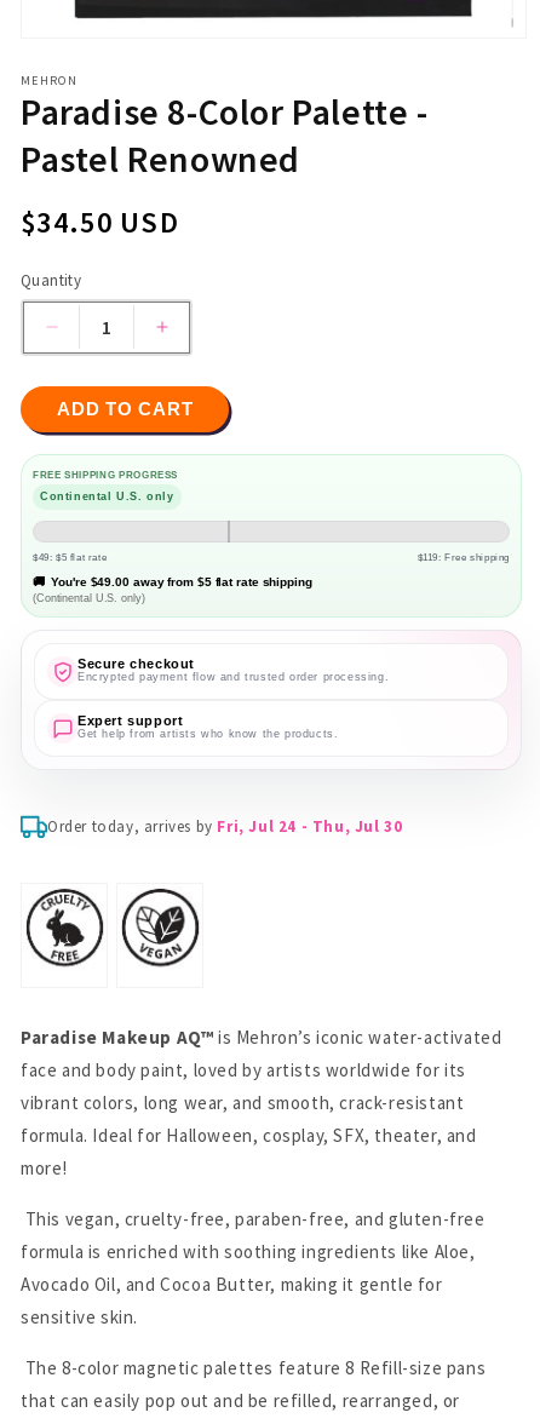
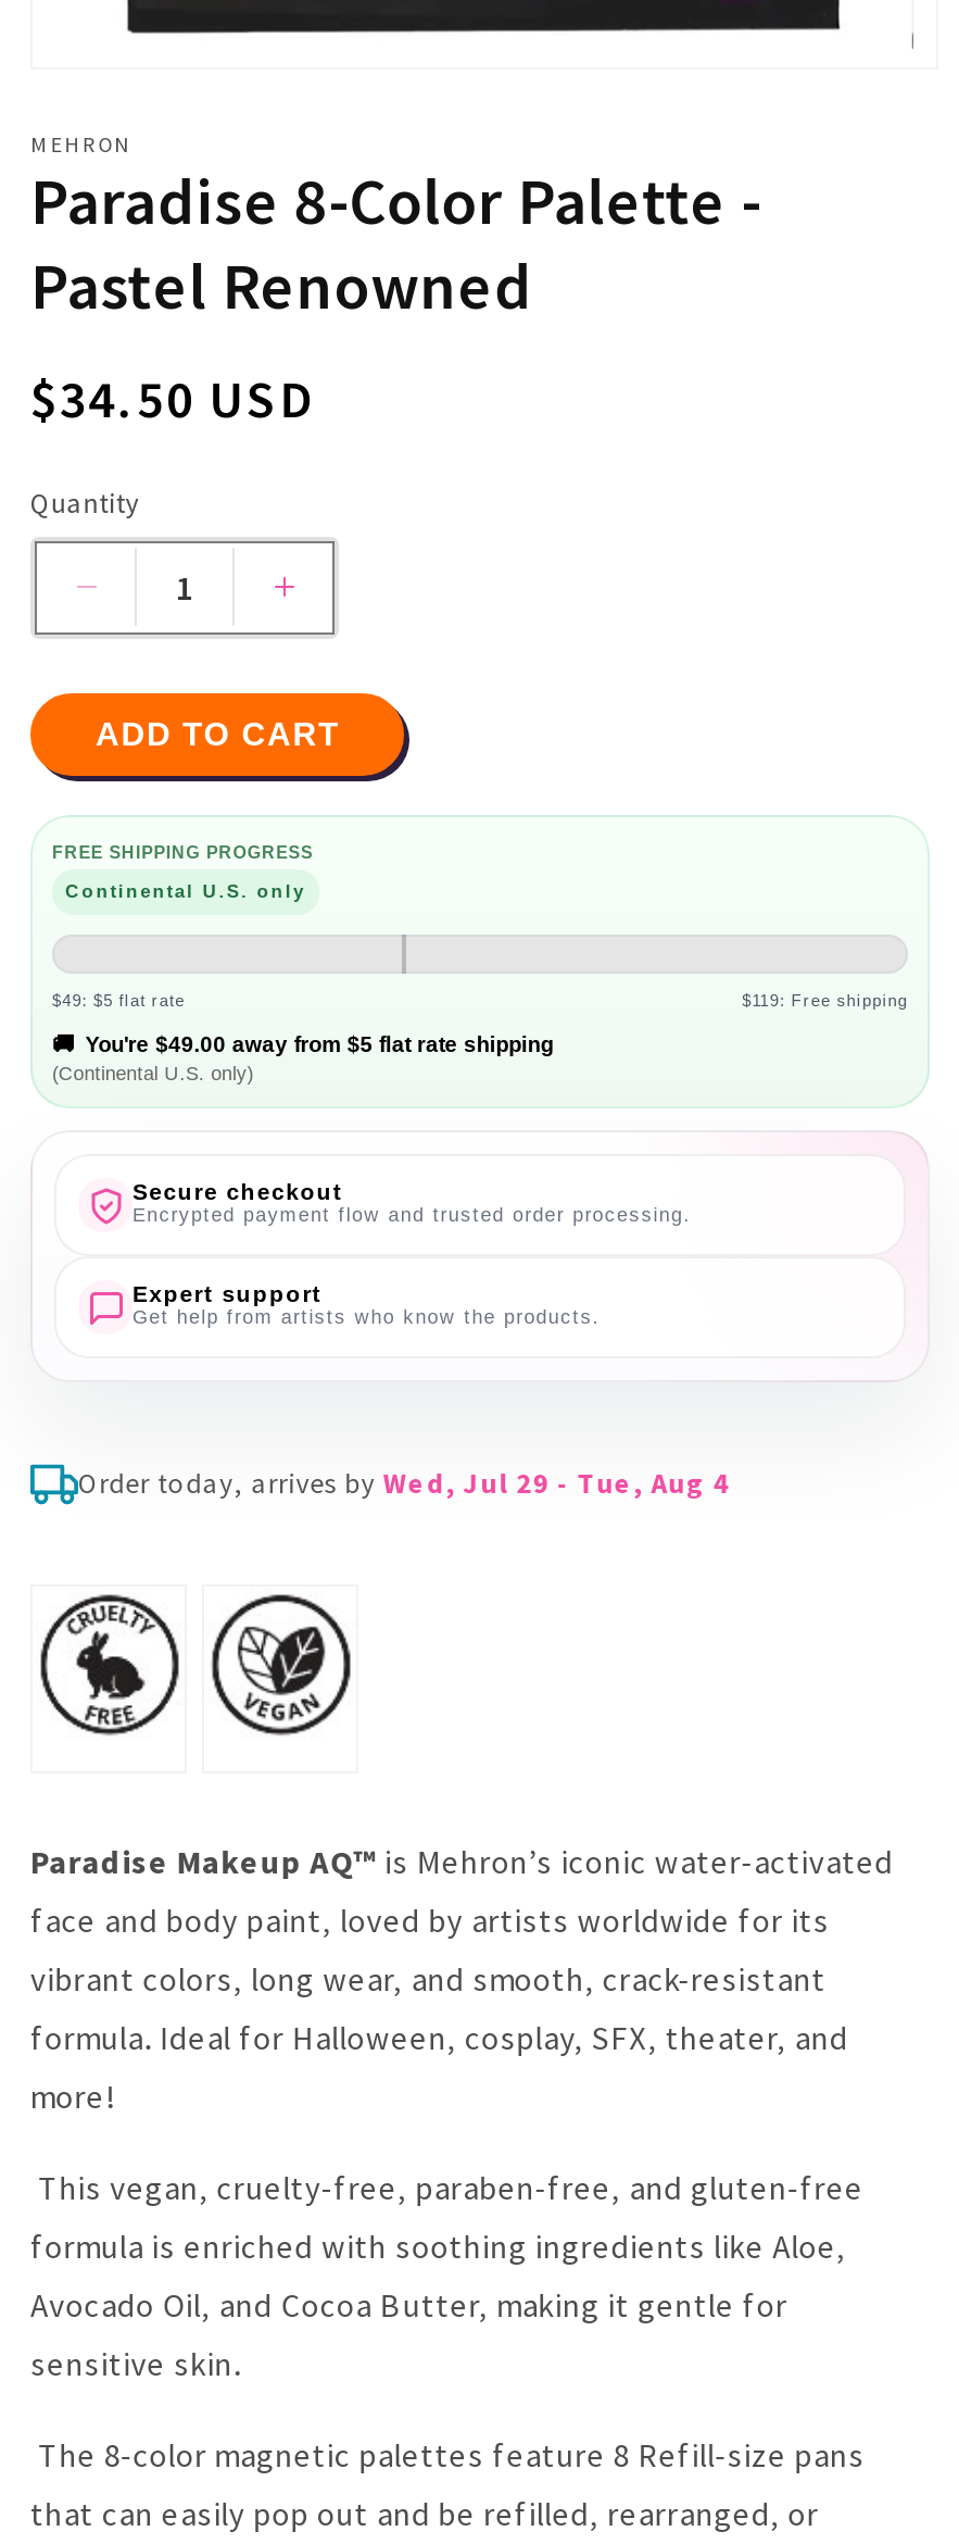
[47,817,402,837] Order today, arrives by Fri, Jul 24 - Thu, Jul 30 -> [78,1466,729,1502] Order today, arrives by Wed, Jul 29 - Tue, Aug 4

